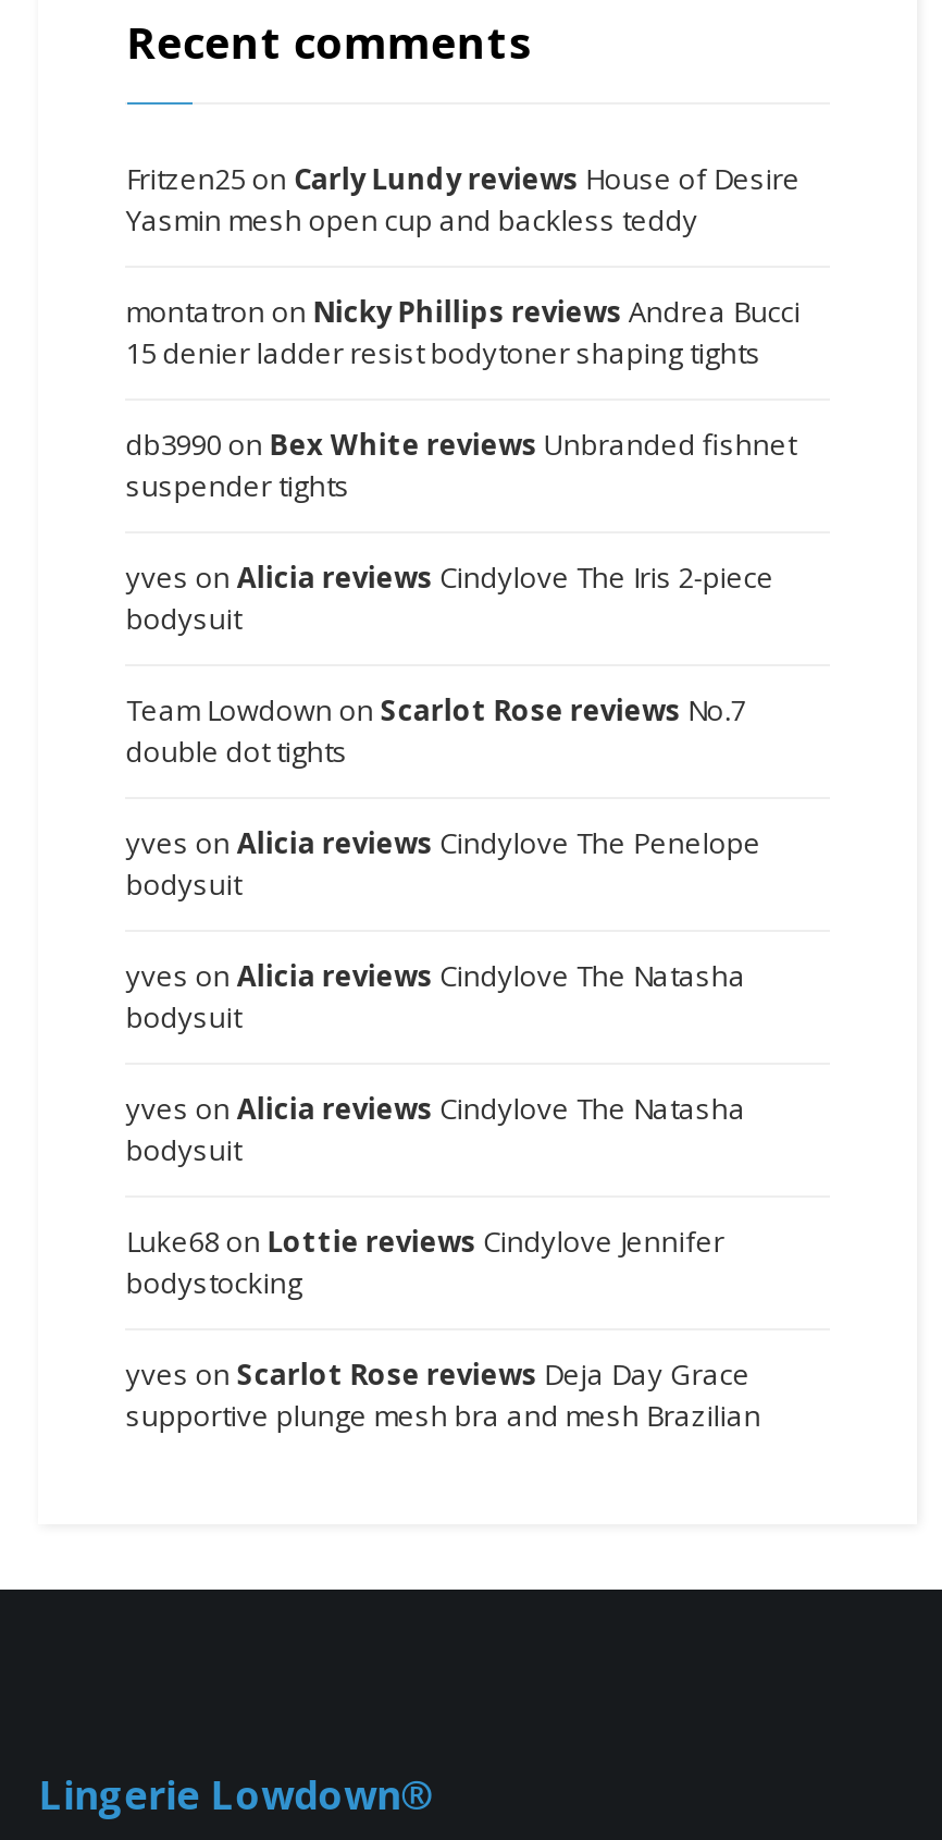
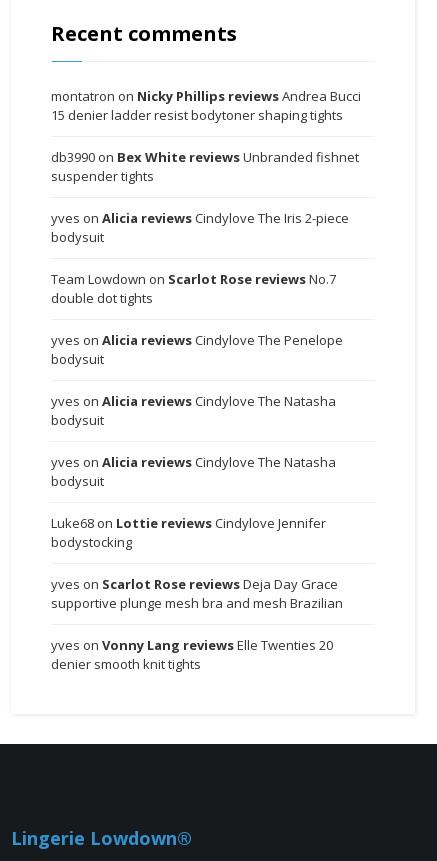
[126,160,800,240] Fritzen25 on Carly Lundy reviews House of Desire | Yasmin mesh open cup and backless teddy -> none
moved [126,293,800,1436] -> [51,87,361,612]: montatron on Nicky Phillips reviews Andrea Bucci | 15 denier ladder resist bodytoner shaping tights | db3990 on Bex White reviews Unbranded fishnet | ... | yves on Scarlot Rose reviews Deja Day Grace | supportive plunge mesh bra and mesh Brazilian
none -> [51,636,333,673] yves on Vonny Lang reviews Elle Twenties 20 | denier smooth knit tights

